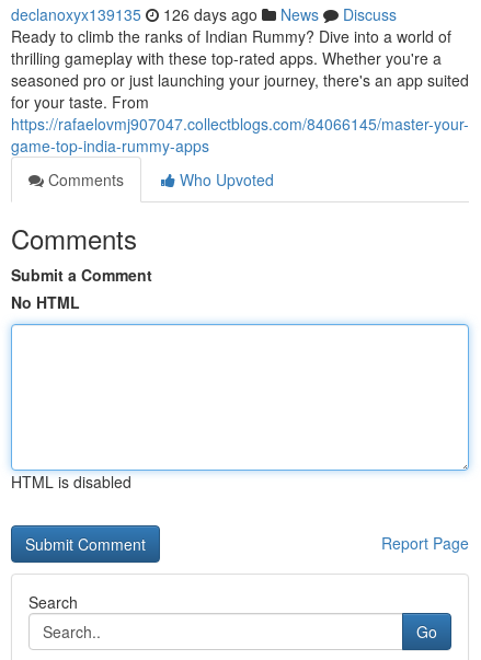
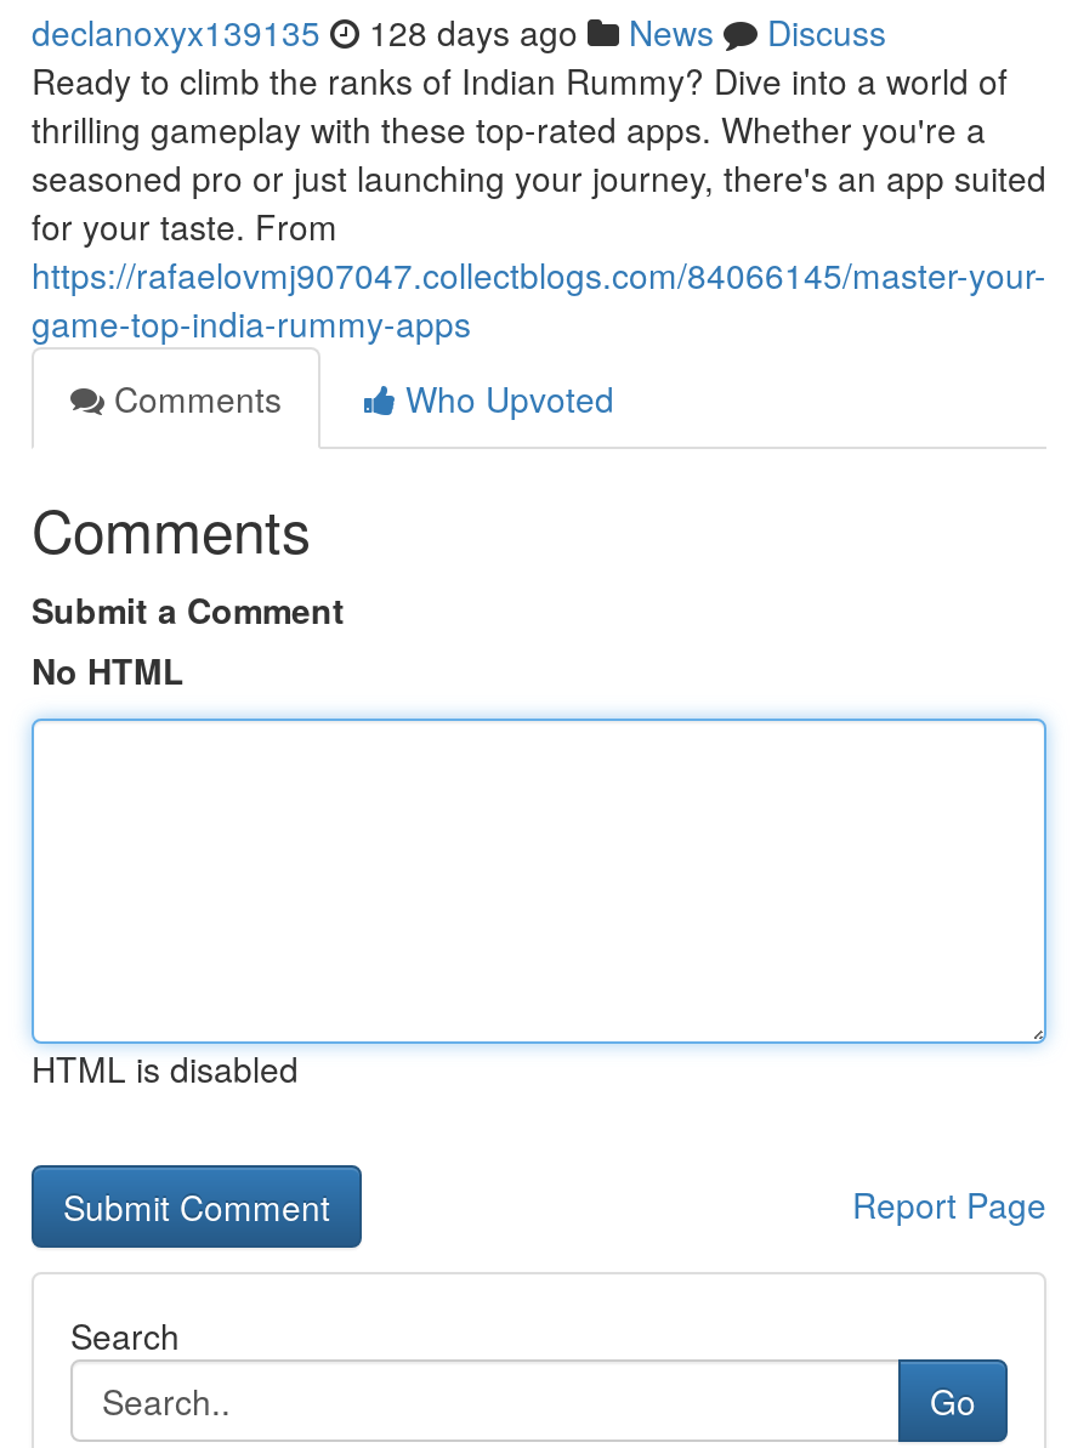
[11,3,397,25] declanoxyx139135 126 days ago News Discuss -> [32,7,886,56] declanoxyx139135 128 days ago News Discuss

